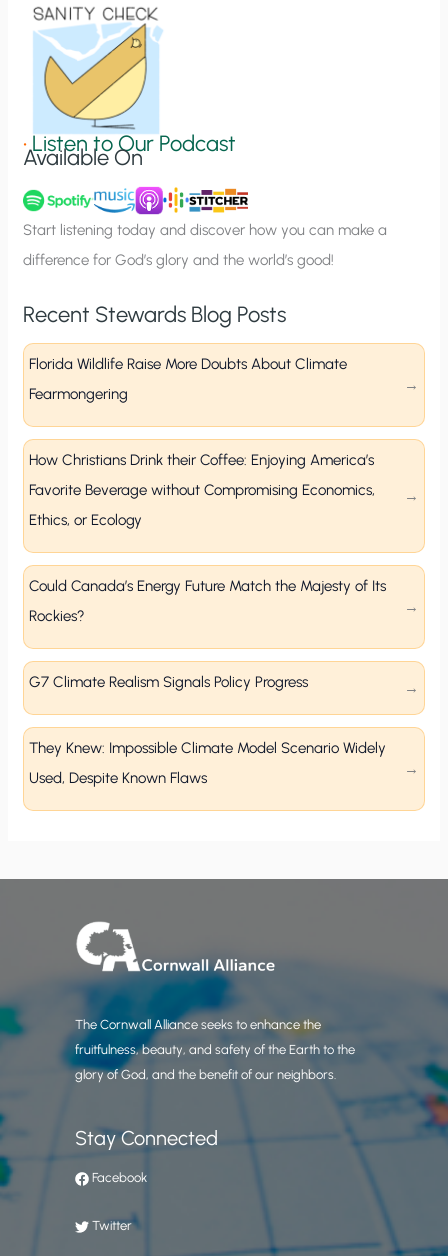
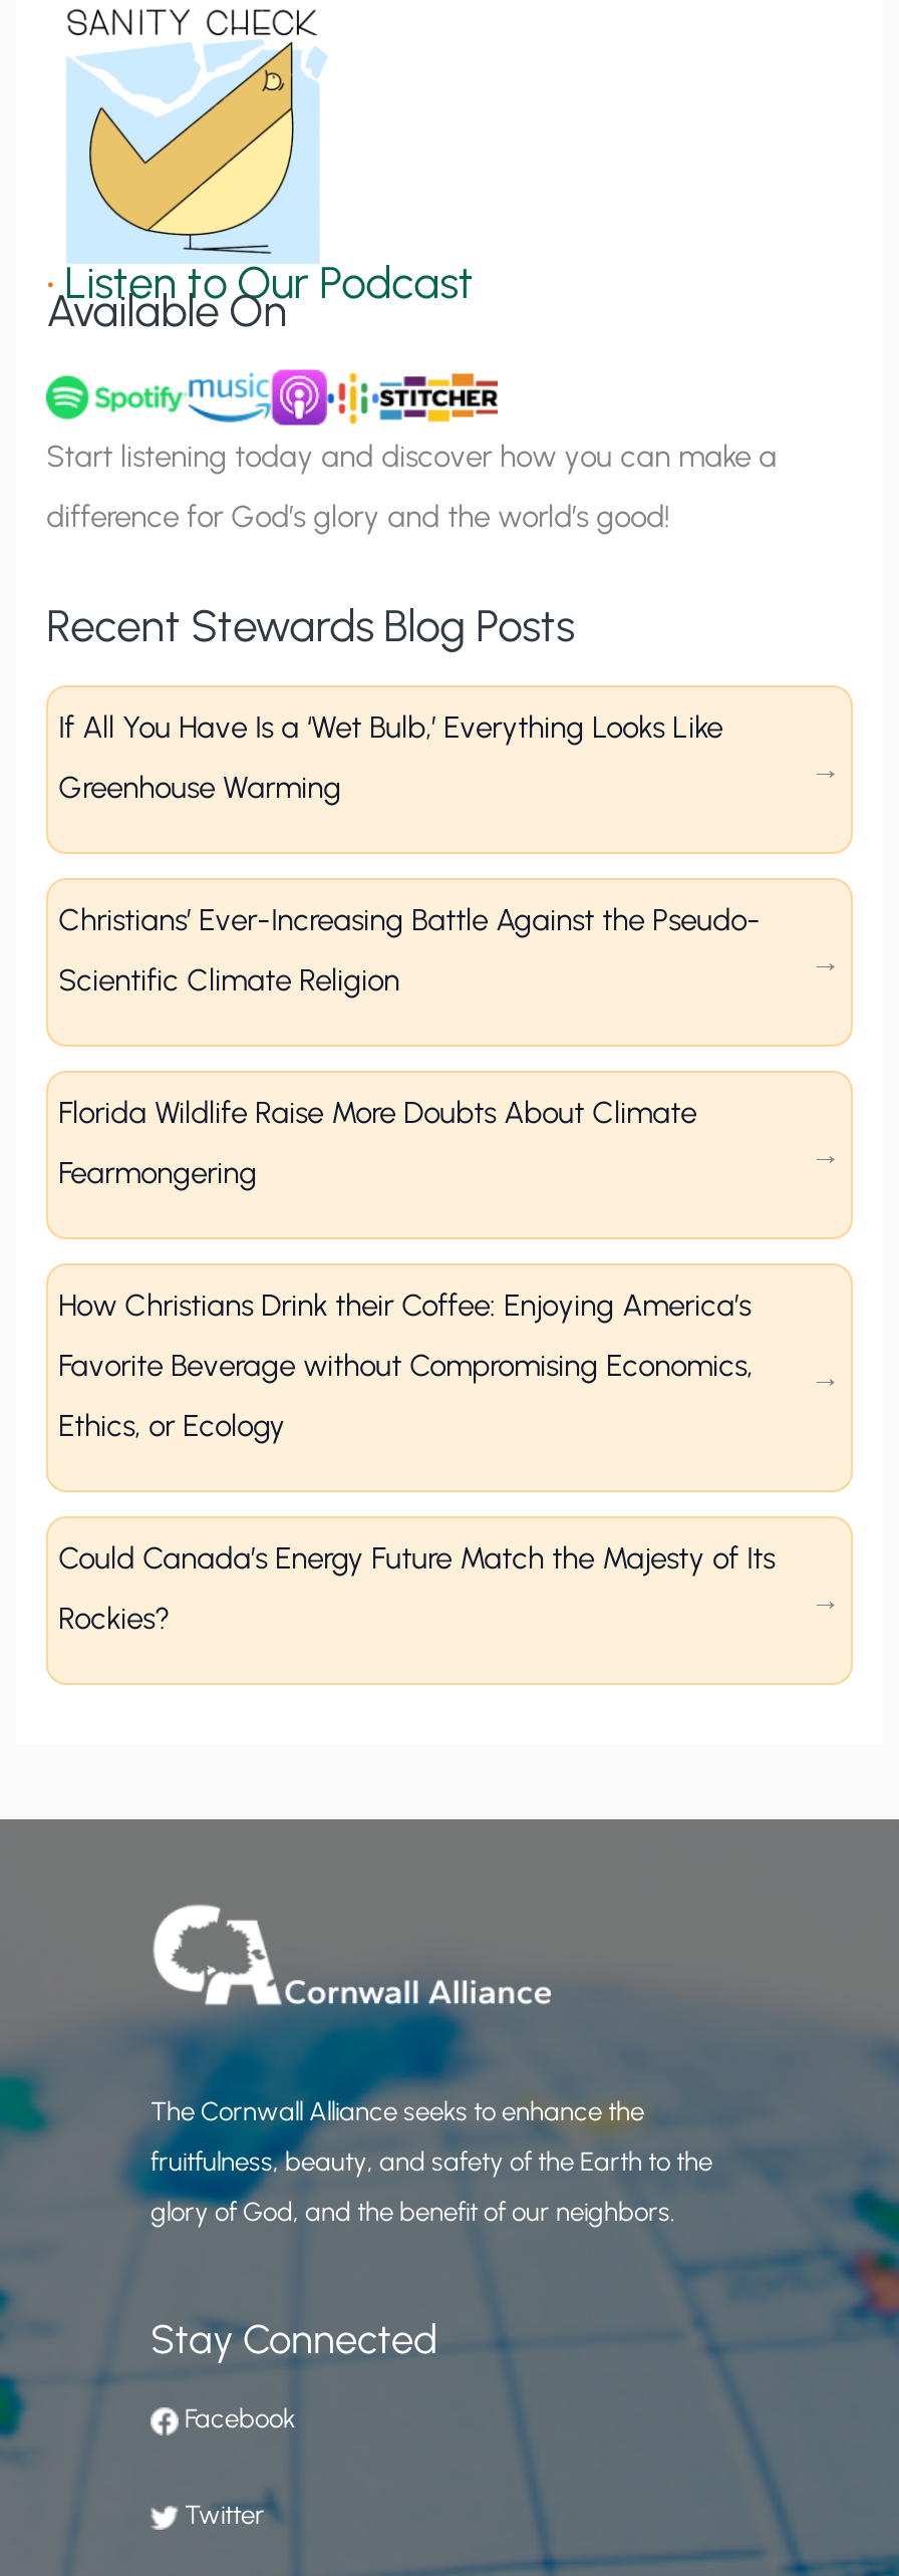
none -> [58,708,723,805] If All You Have Is a ‘Wet Bulb,’ Everything Looks Like | Greenhouse Warming
none -> [58,901,761,997] Christians’ Ever-Increasing Battle Against the Pseudo- | Scientific Climate Religion
moved [29,355,386,625] -> [58,1094,775,1636]: Florida Wildlife Raise More Doubts About Climate | Fearmongering | How Christians Drink their Coffee: Enjoying America’s | Favorite Beverage without Compromising Economics, | Ethics, or Ecology | Could Canada’s Energy Future Match the Majesty of Its | Rockies?
[29,673,308,691] G7 Climate Realism Signals Policy Progress -> none
[29,739,386,787] They Knew: Impossible Climate Model Scenario Widely | Used, Despite Known Flaws -> none

